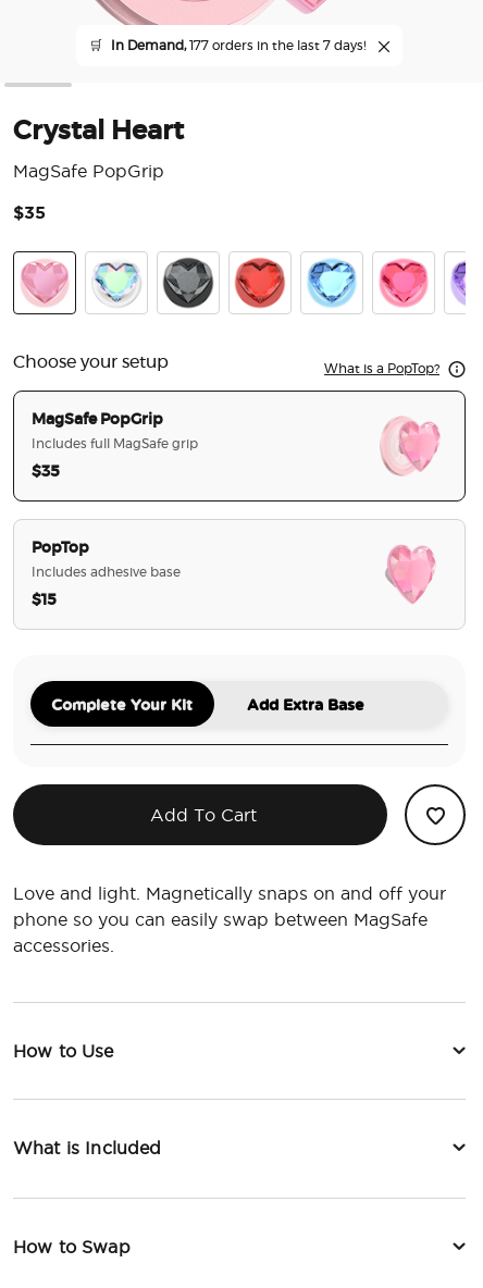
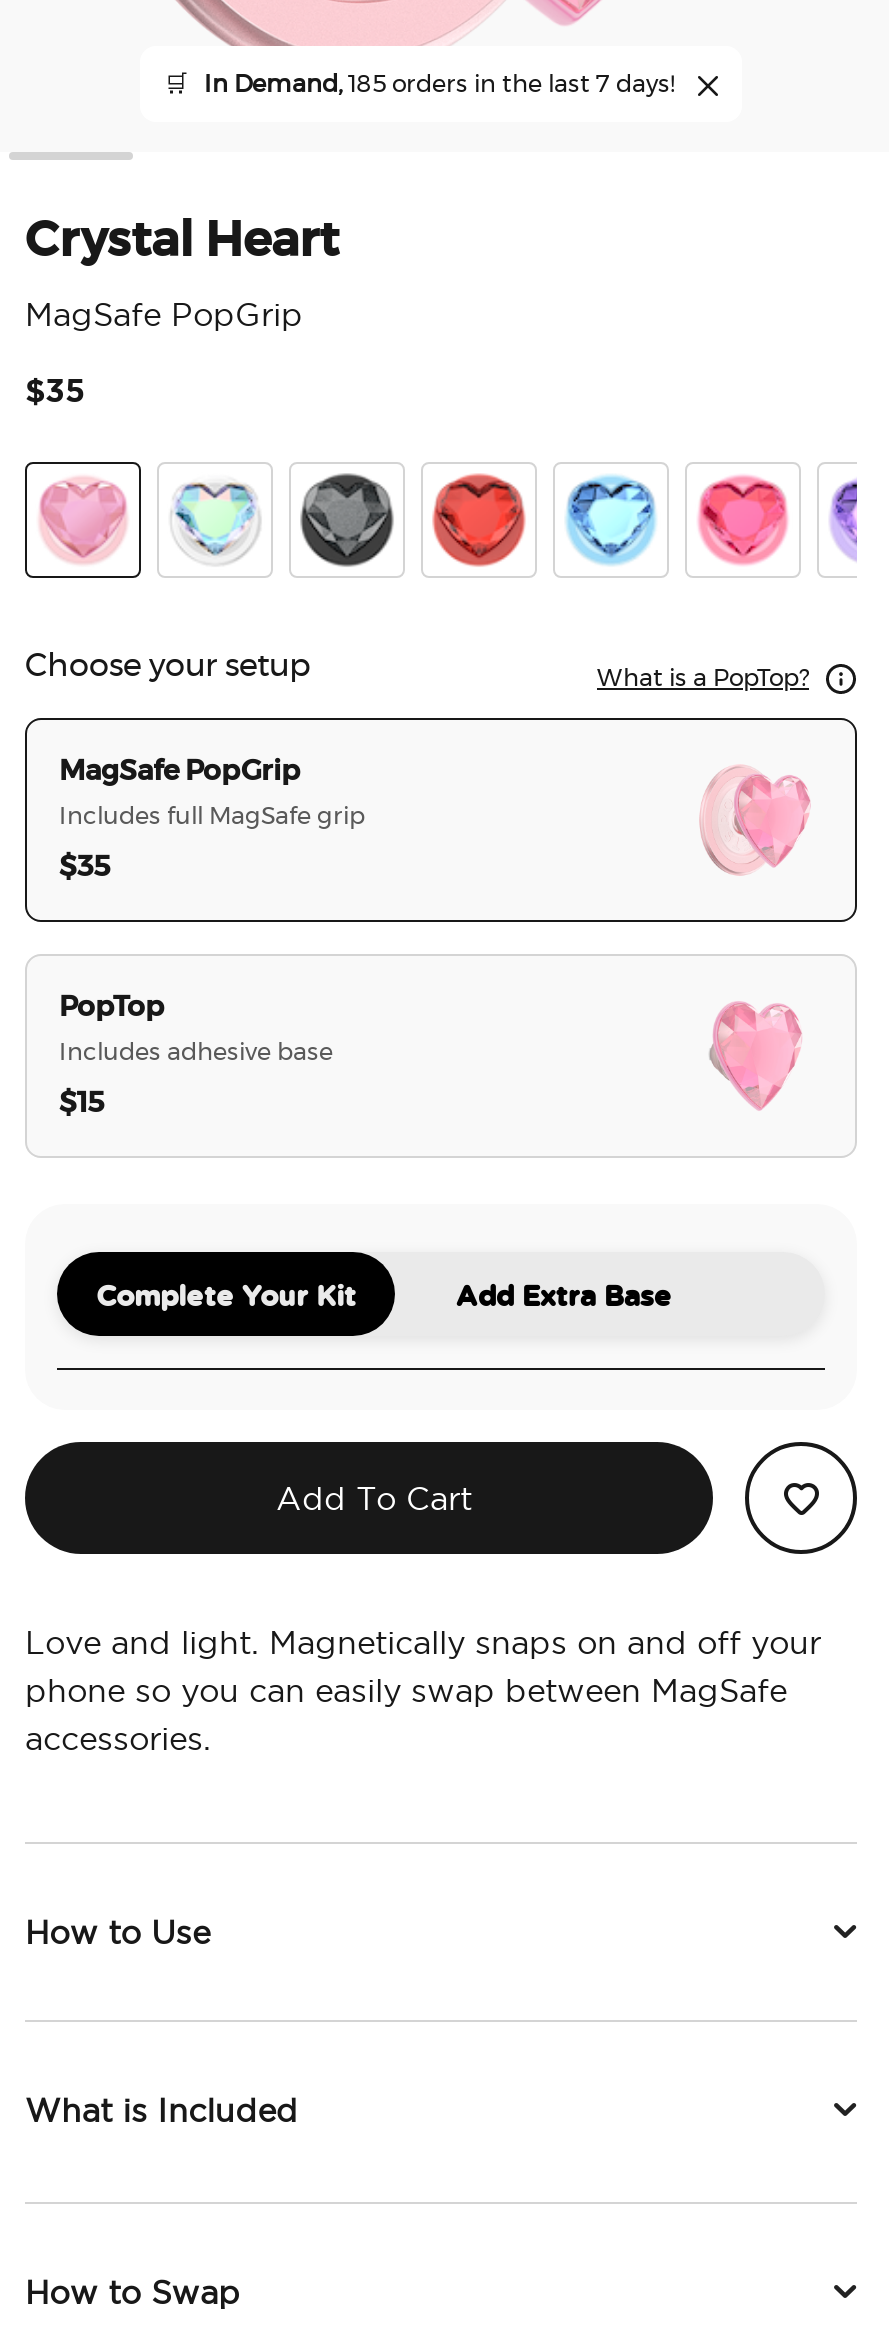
[111,39,366,52] In Demand, 177 orders in the last 7 days! -> [204,72,674,96] In Demand, 185 orders in the last 7 days!

